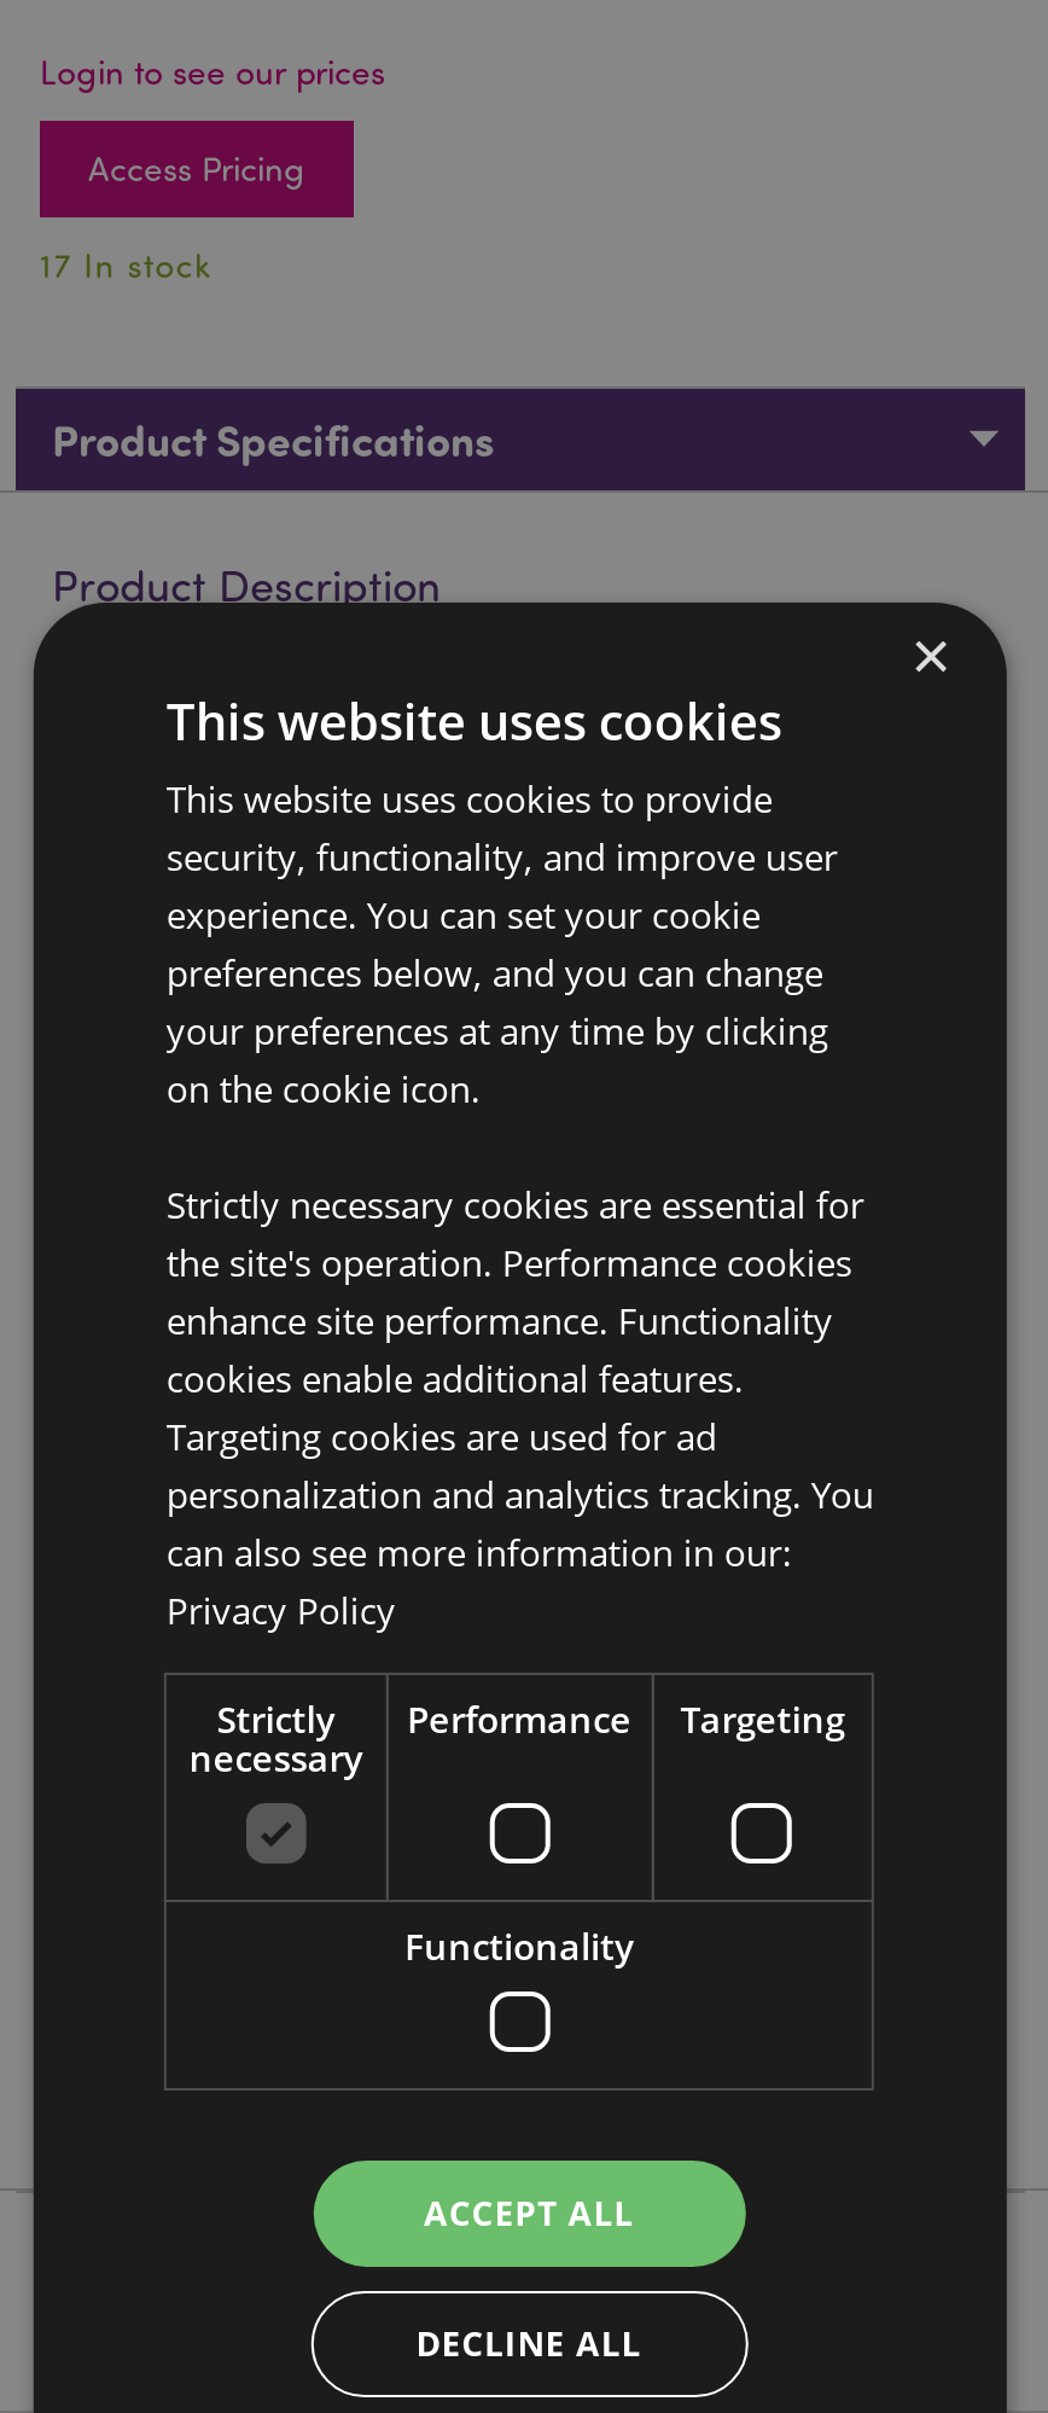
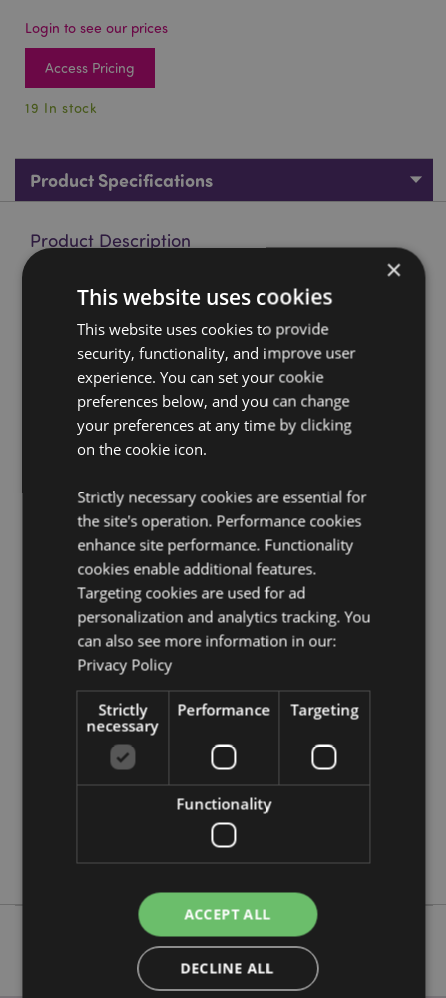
[40,244,213,285] 17 In stock -> [25,99,98,116] 19 In stock

